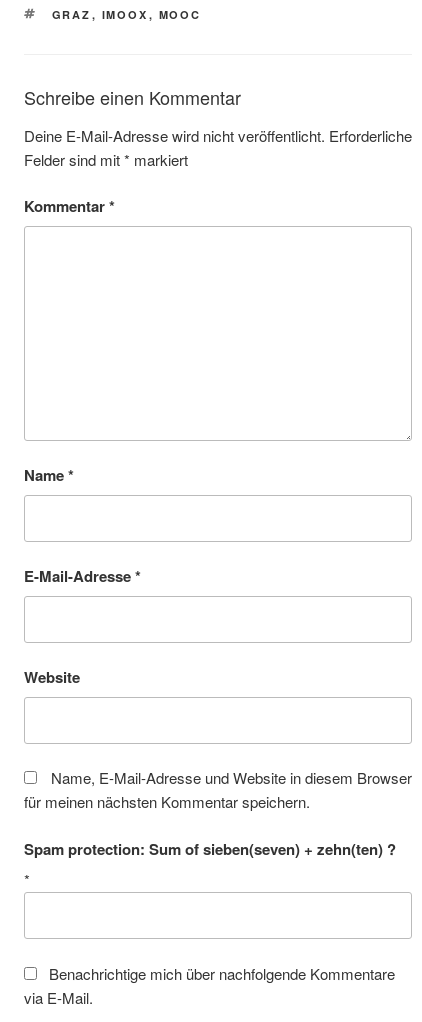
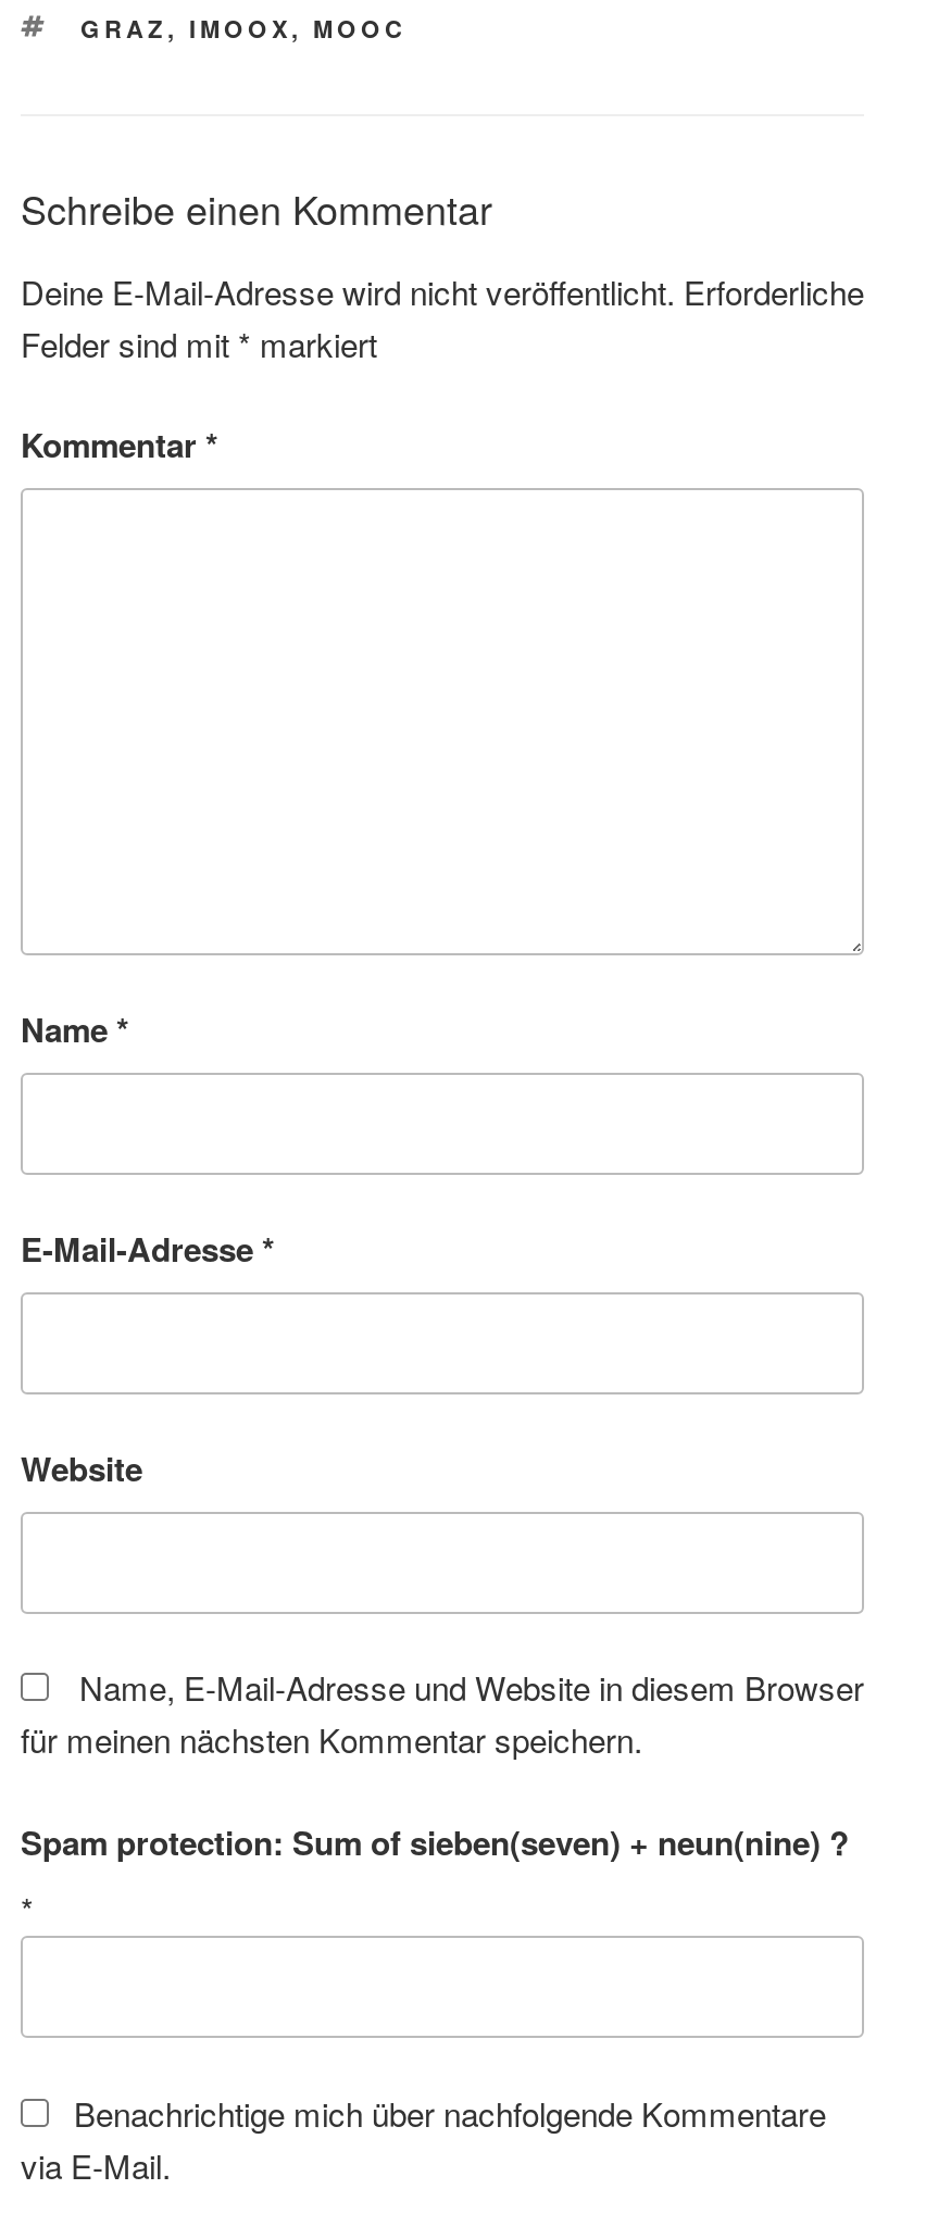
[24,838,396,860] Spam protection: Sum of sieben(seven) + zehn(ten) ? -> [21,1818,849,1866] Spam protection: Sum of sieben(seven) + neun(nine) ?

